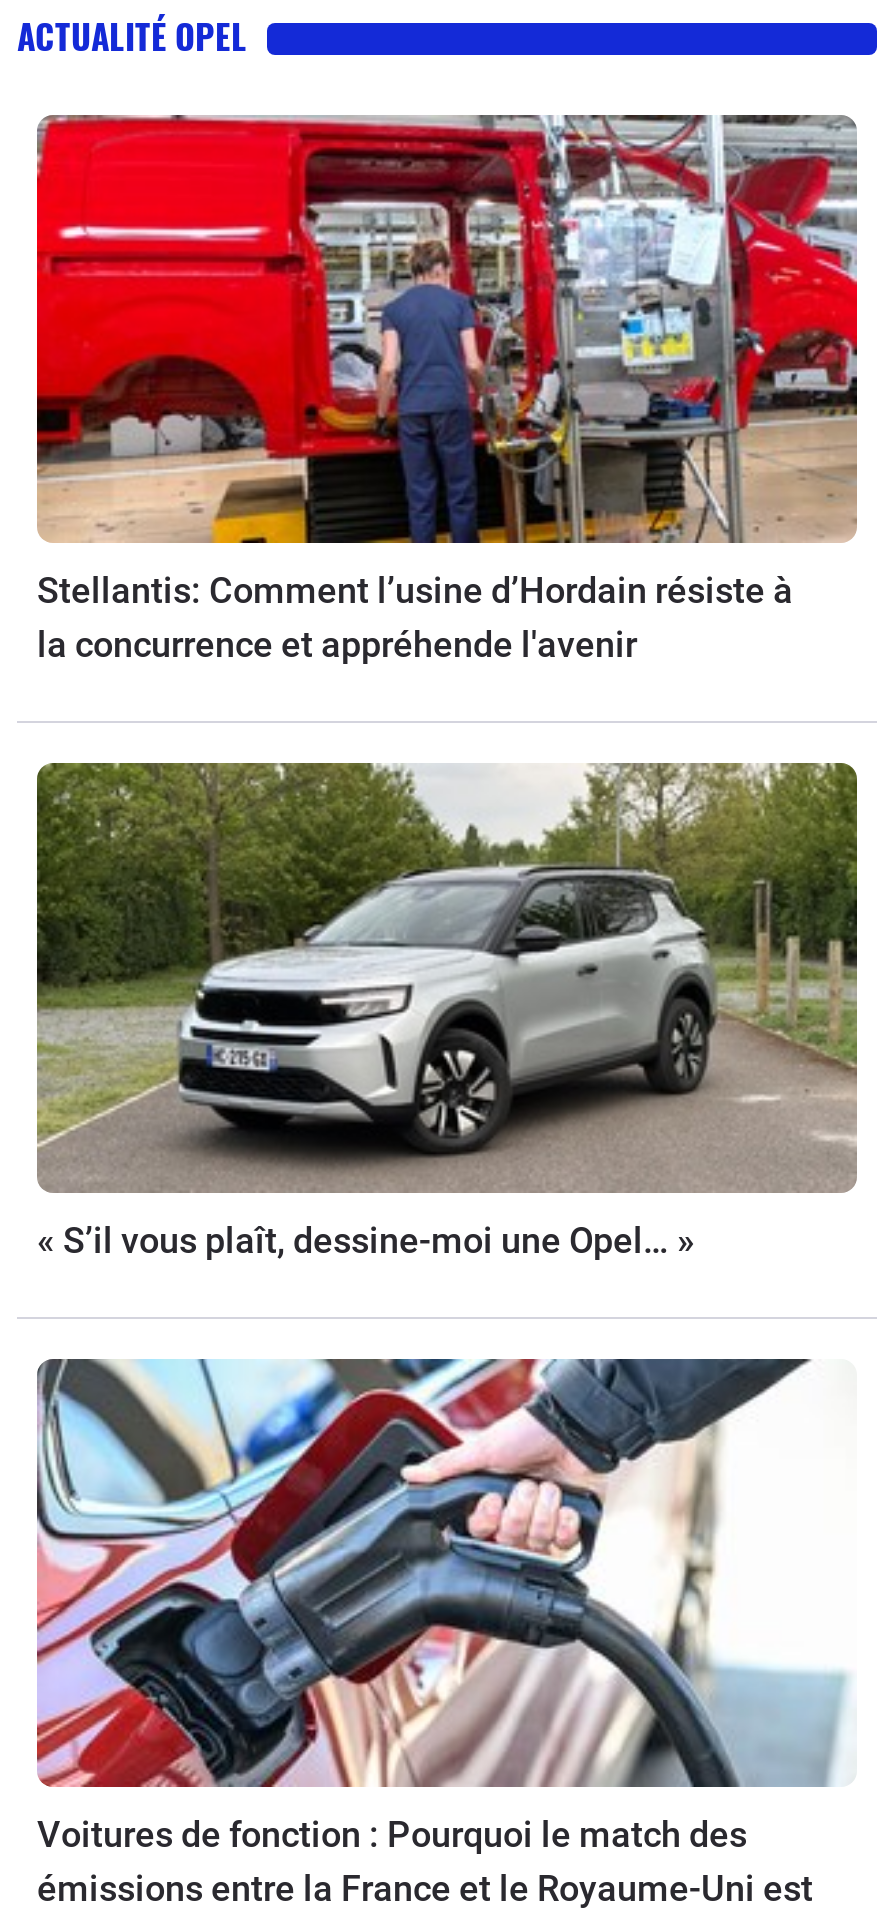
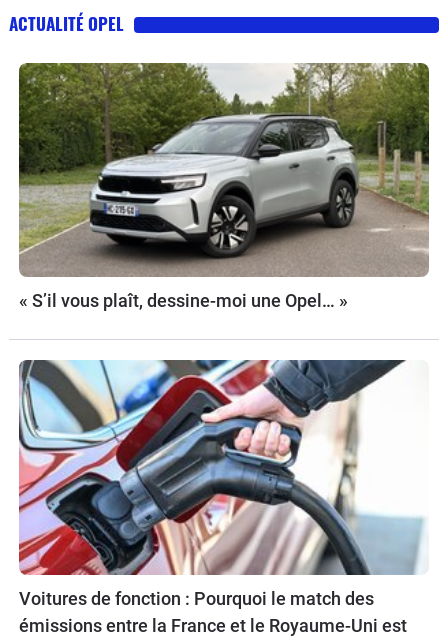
[35,113,859,665] [image] | Stellantis: Comment l’usine d’Hordain résiste à | la concurrence et appréhende l'avenir -> none

